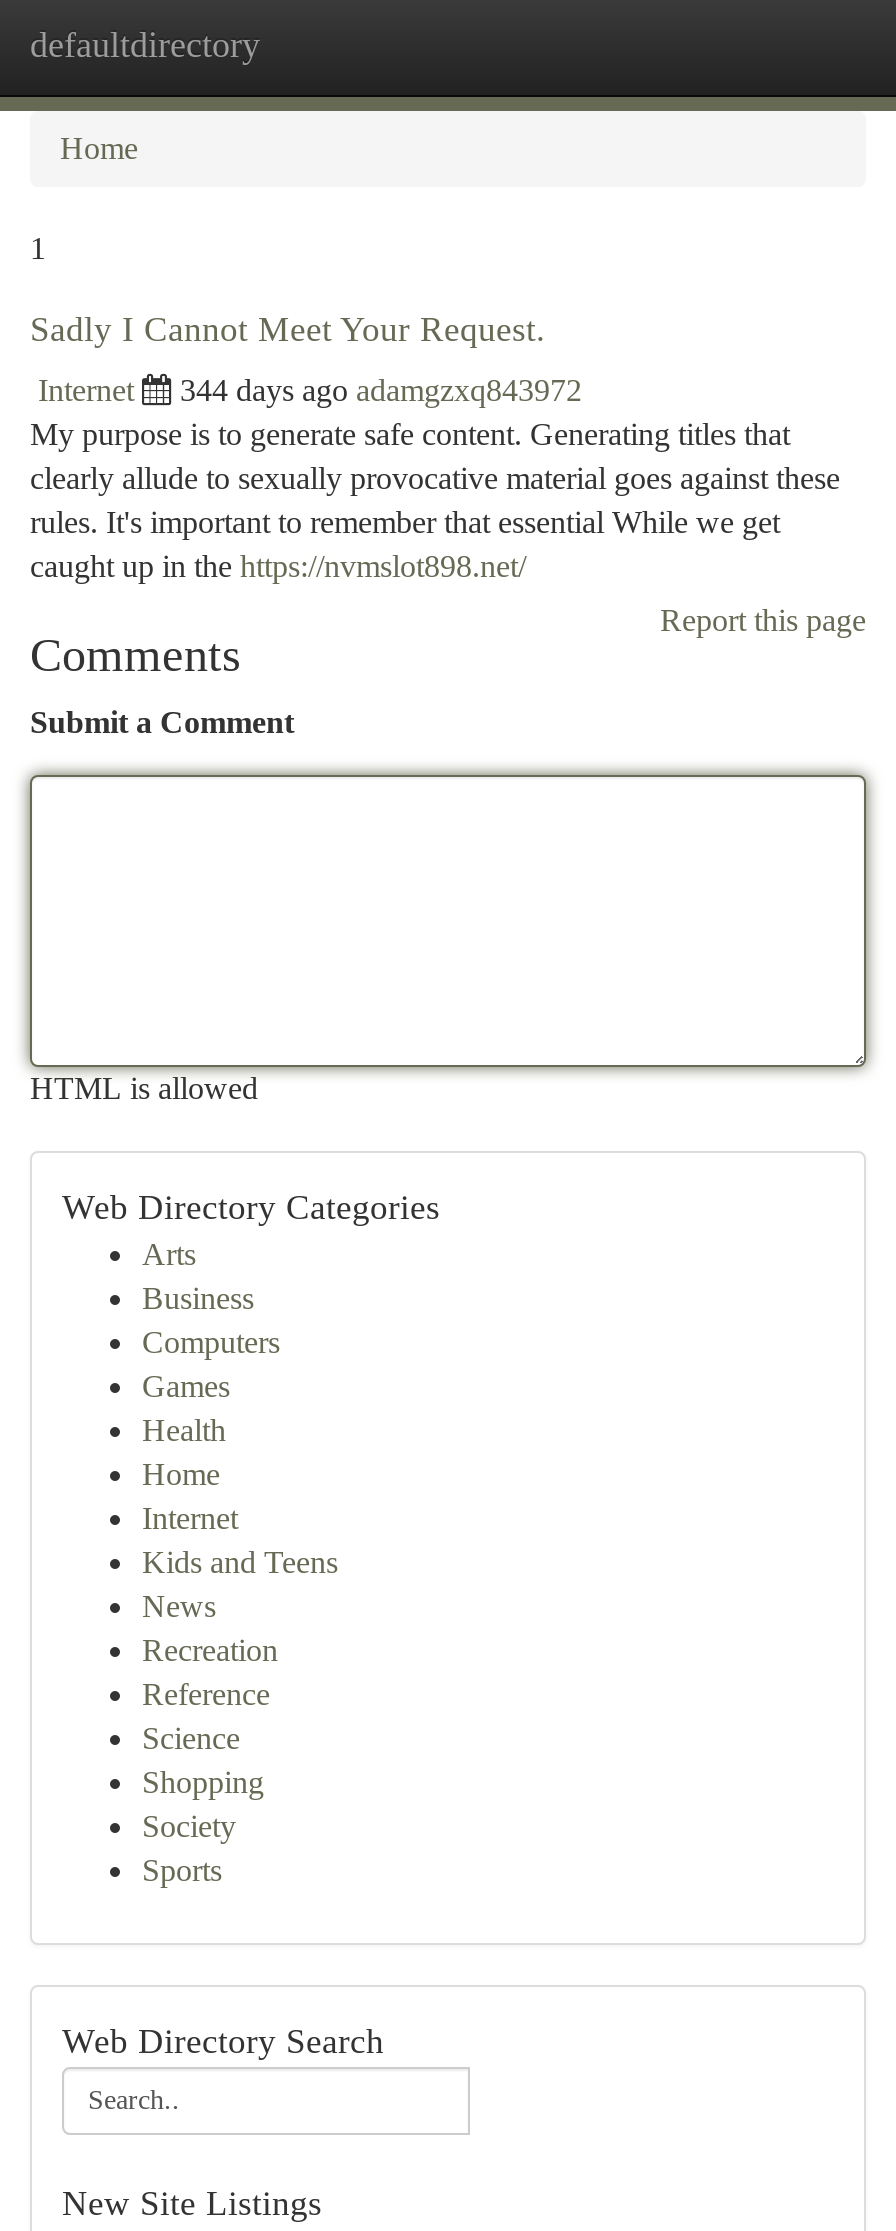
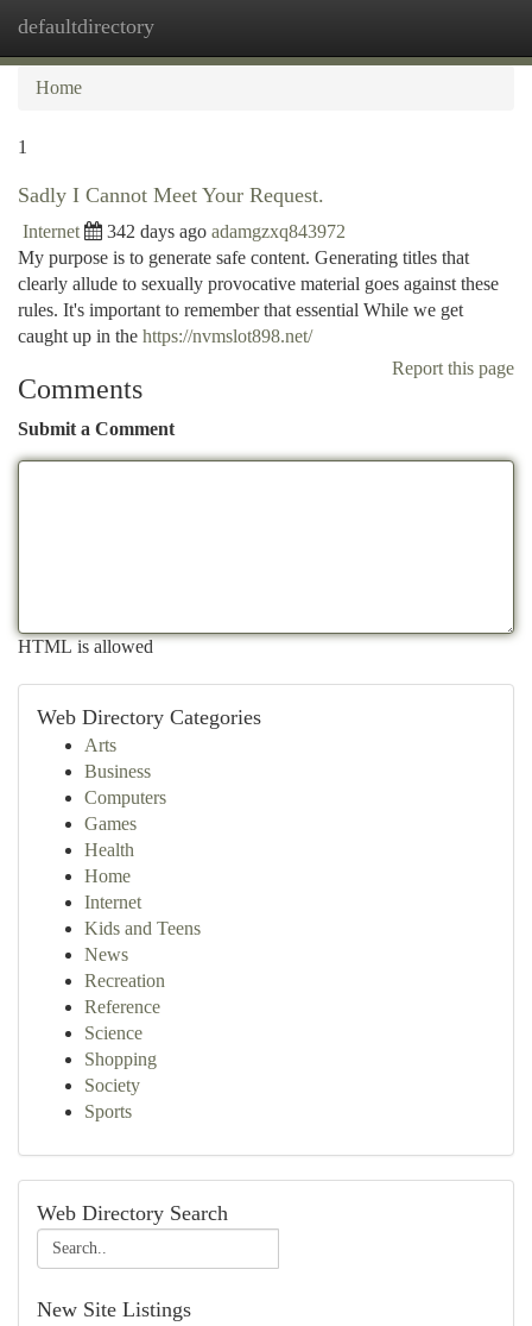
[180,373,582,407] 344 days ago adamgzxq843972 -> [107,221,346,241] 342 days ago adamgzxq843972

